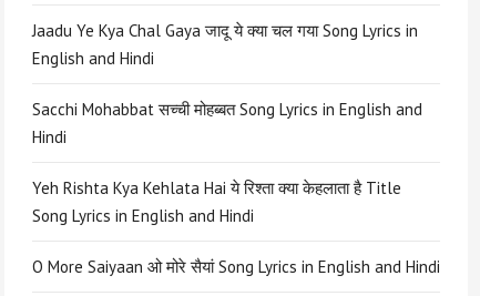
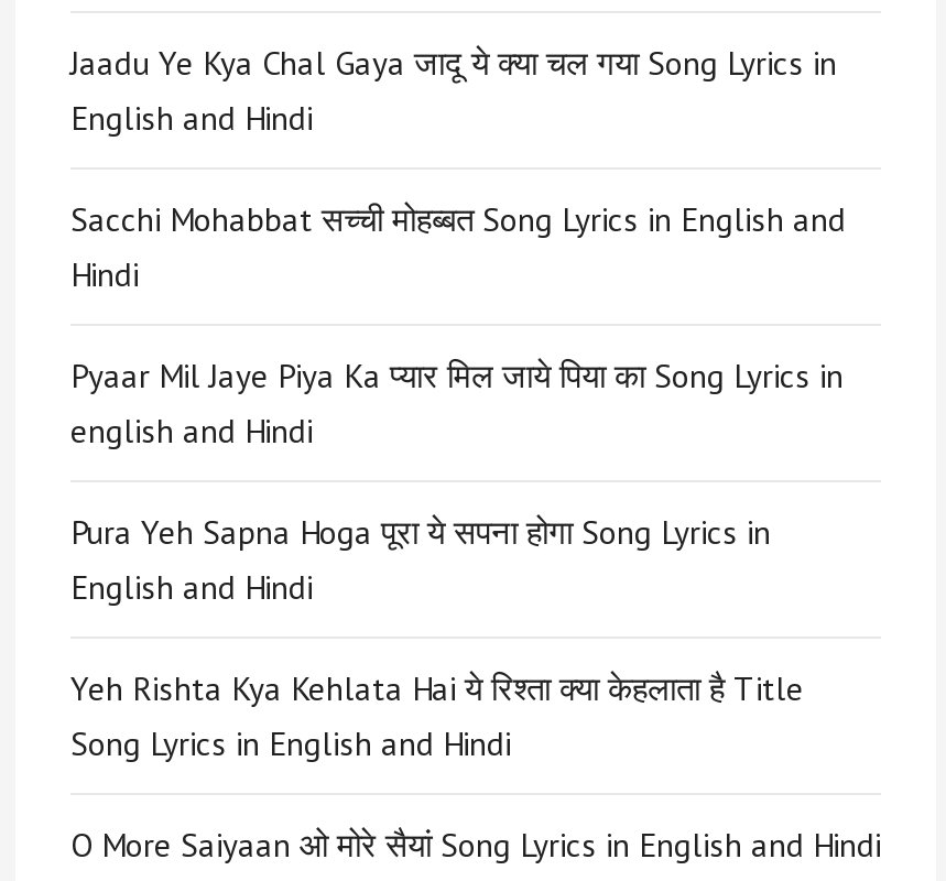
none -> [70,355,844,608] Pyaar Mil Jaye Piya Ka प्यार मिल जाये पिया का Song Lyrics in | english and Hindi | Pura Yeh Sapna Hoga पूरा ये सपना होगा Song Lyrics in | English and Hindi

